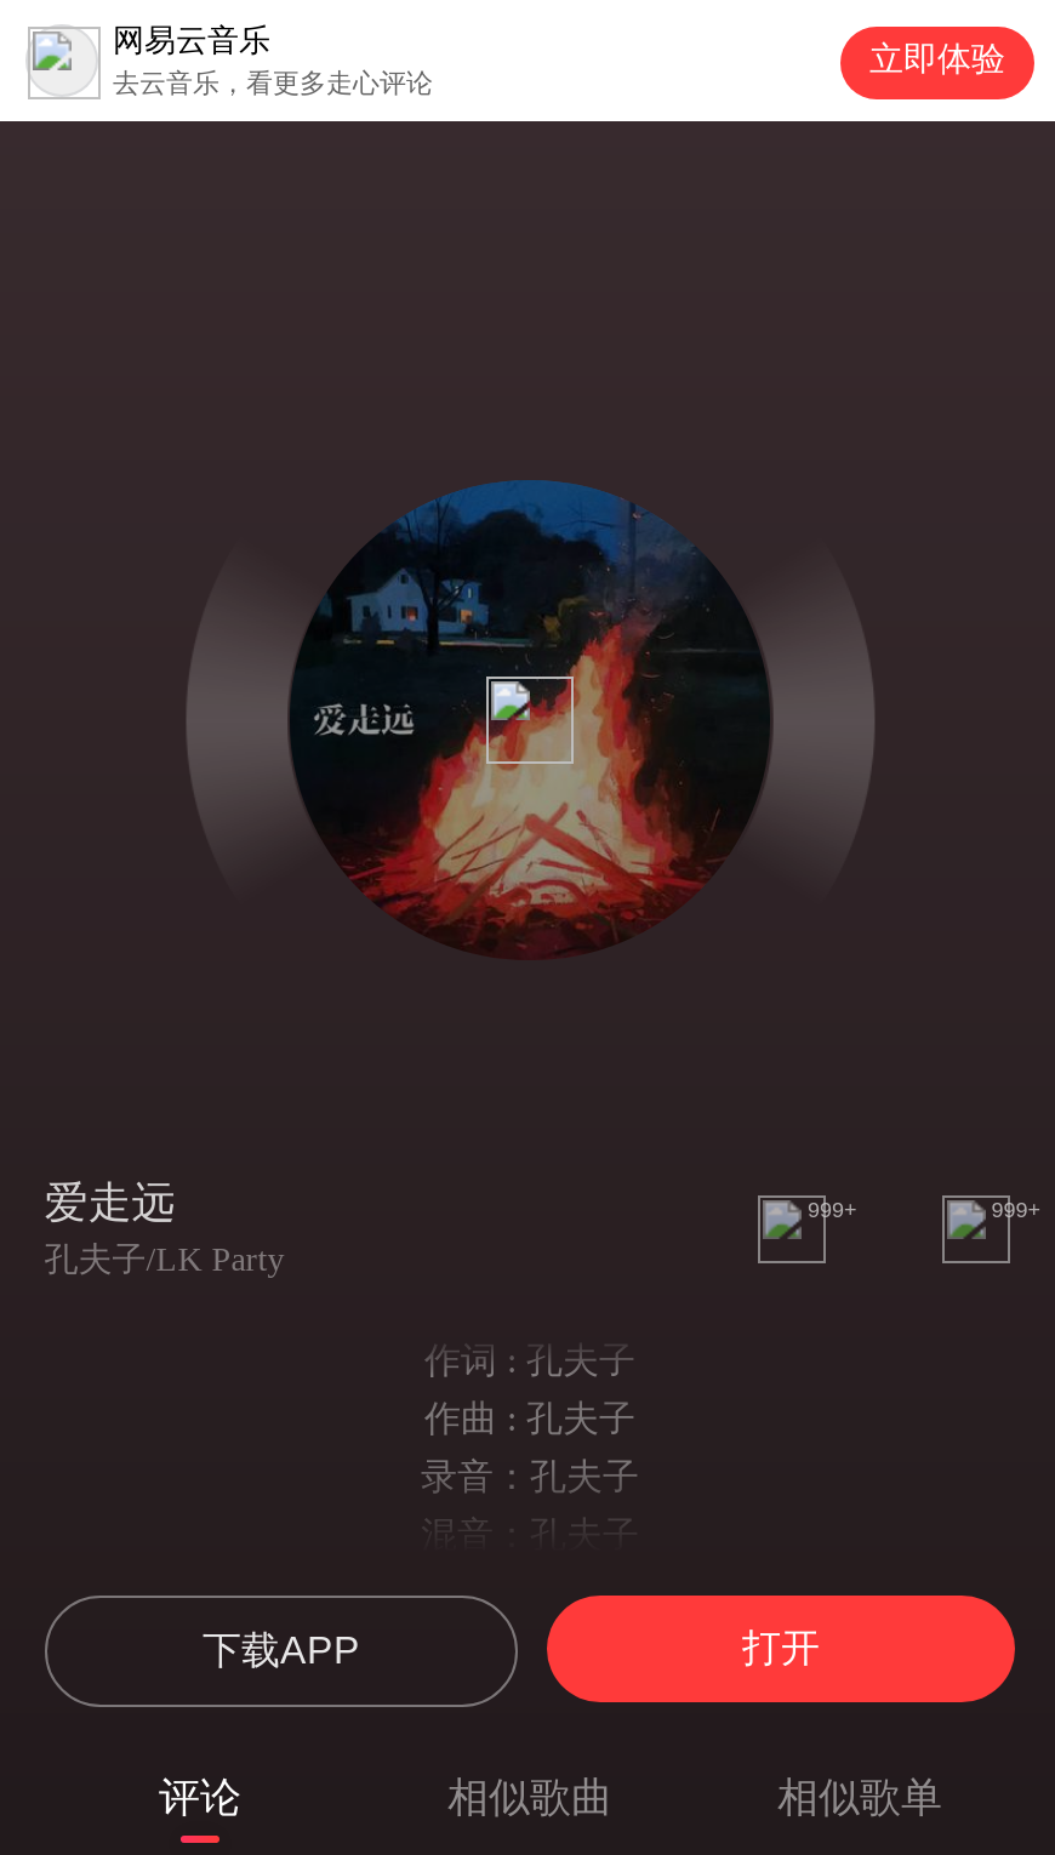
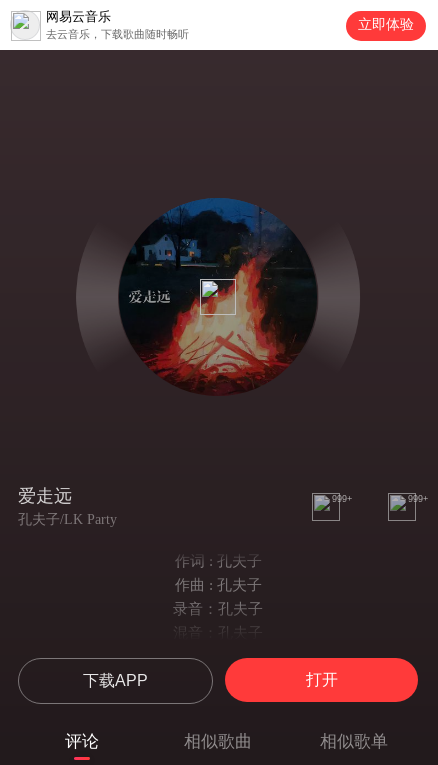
[113,68,433,97] 去云音乐，看更多走心评论 -> [46,28,189,40] 去云音乐，下载歌曲随时畅听

